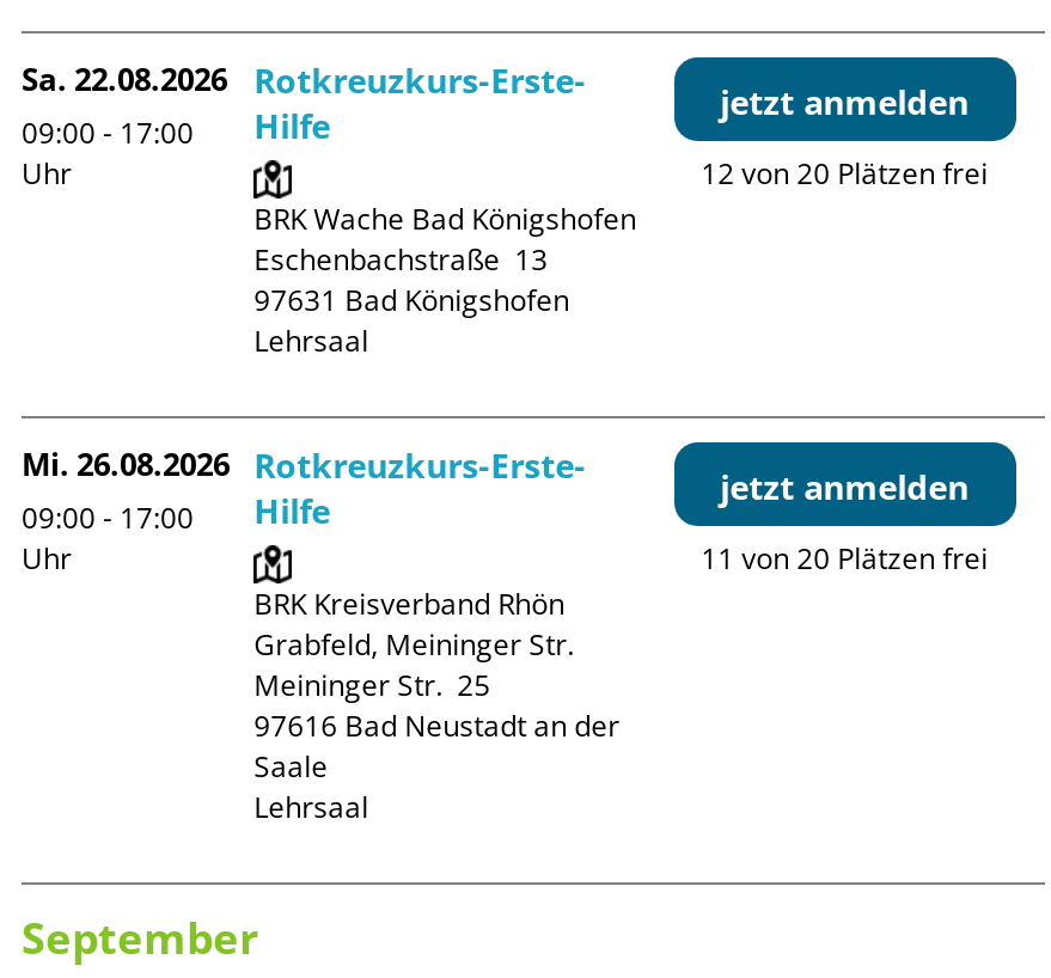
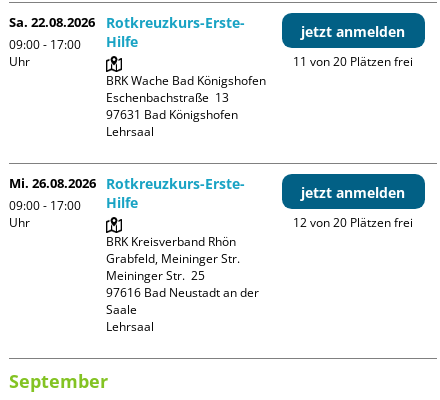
moved [701,153,988,194] -> [293,214,413,231]: 12 von 20 Plätzen frei
moved [701,538,988,579] -> [293,53,413,70]: 11 von 20 Plätzen frei

